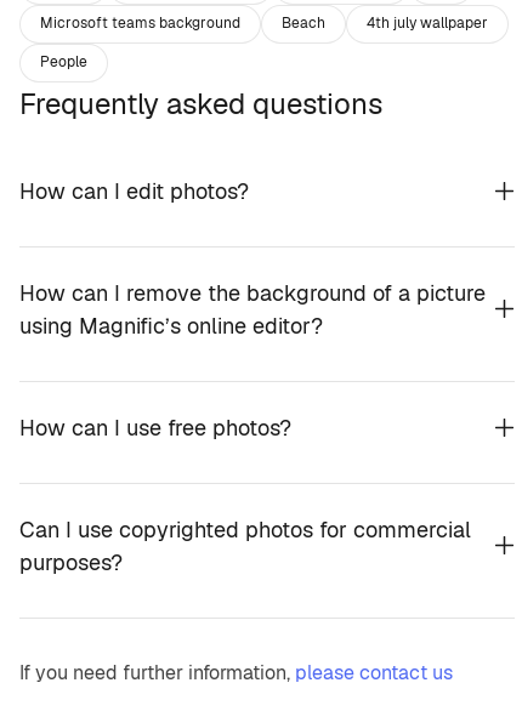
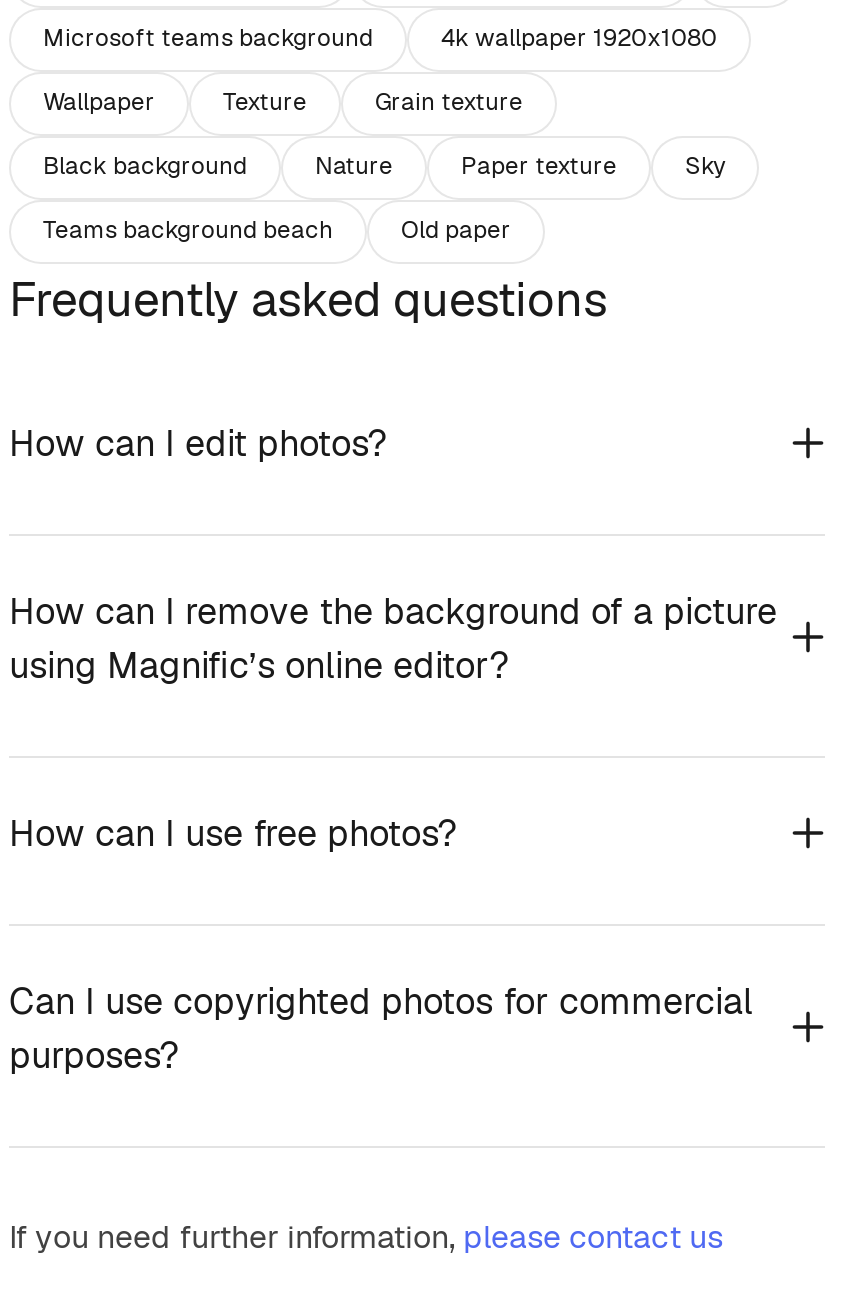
[40,14,488,72] Beach | 4th july wallpaper | People -> [43,23,725,247] 4k wallpaper 1920x1080 | Wallpaper | Texture | Grain texture | Black background | Nature | Paper texture | Sky | Teams background beach | Old paper

